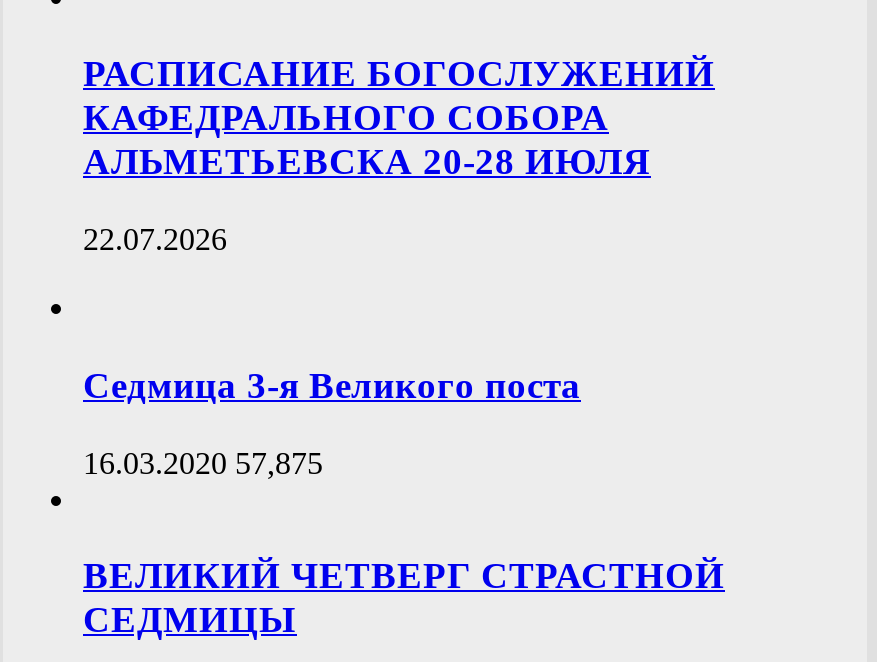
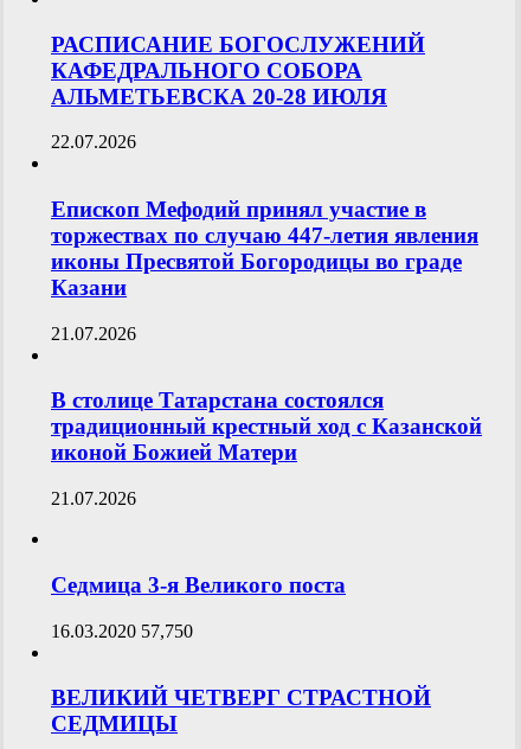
none -> [51,197,482,509] Епископ Мефодий принял участие в | торжествах по случаю 447-летия явления | иконы Пресвятой Богородицы во граде | Казани | 21.07.2026 | В столице Татарстана состоялся | традиционный крестный ход с Казанской | иконой Божией Матери | 21.07.2026
[83,445,323,479] 16.03.2020 57,875 -> [51,621,193,641] 16.03.2020 57,750

